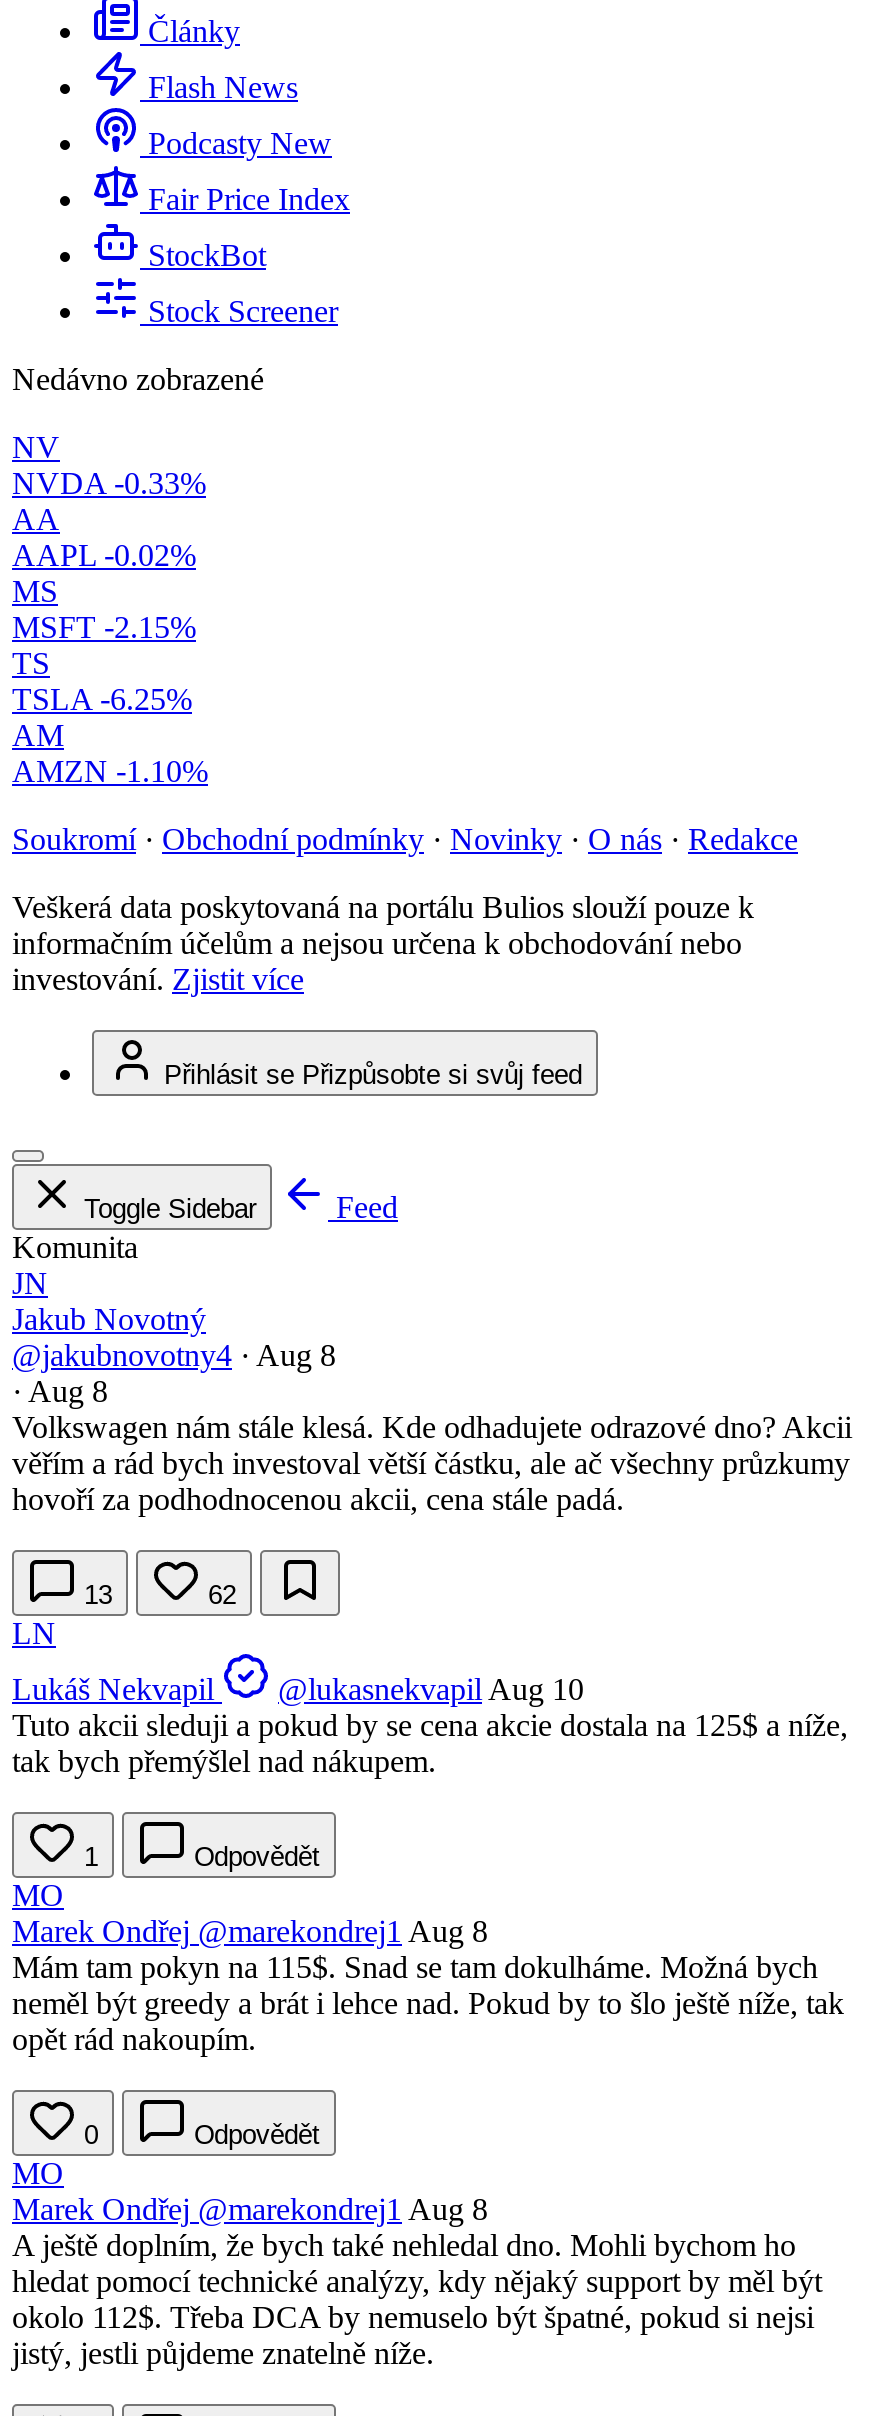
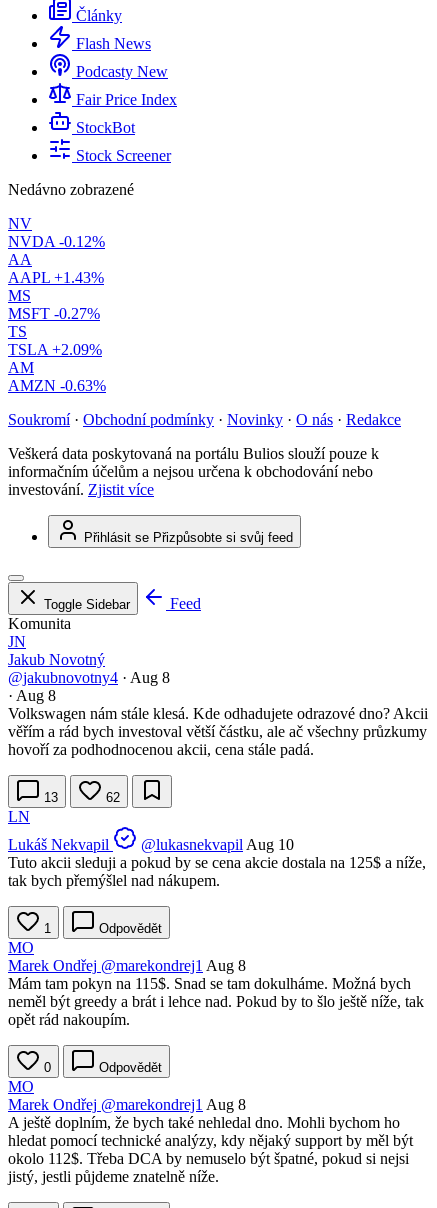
[12,466,206,500] NVDA -0.33% -> [8,233,105,250] NVDA -0.12%
[12,538,196,572] AAPL -0.02% -> [8,269,104,286] AAPL +1.43%
[12,610,196,644] MSFT -2.15% -> [8,305,100,322] MSFT -0.27%
[12,682,192,716] TSLA -6.25% -> [8,341,102,358] TSLA +2.09%
[12,754,208,788] AMZN -1.10% -> [8,377,106,394] AMZN -0.63%

